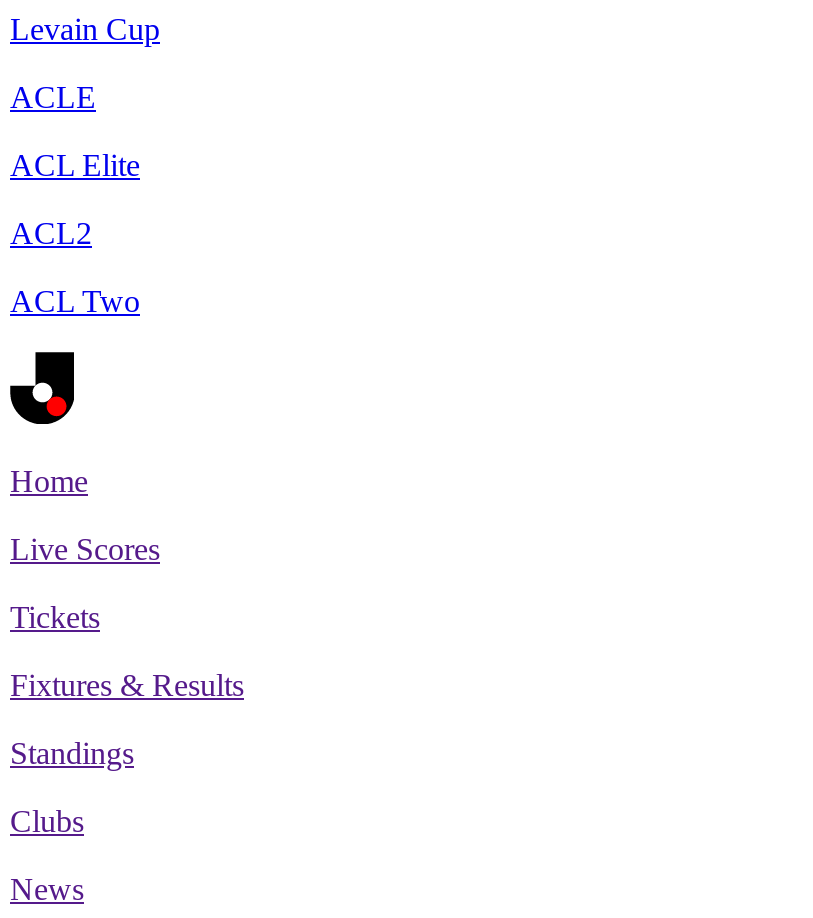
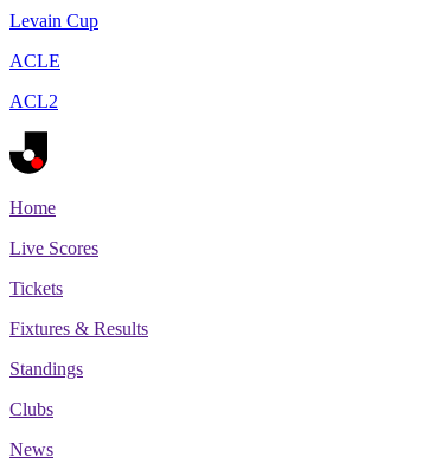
[10,148,140,182] ACL Elite -> none
[10,284,140,318] ACL Two -> none

